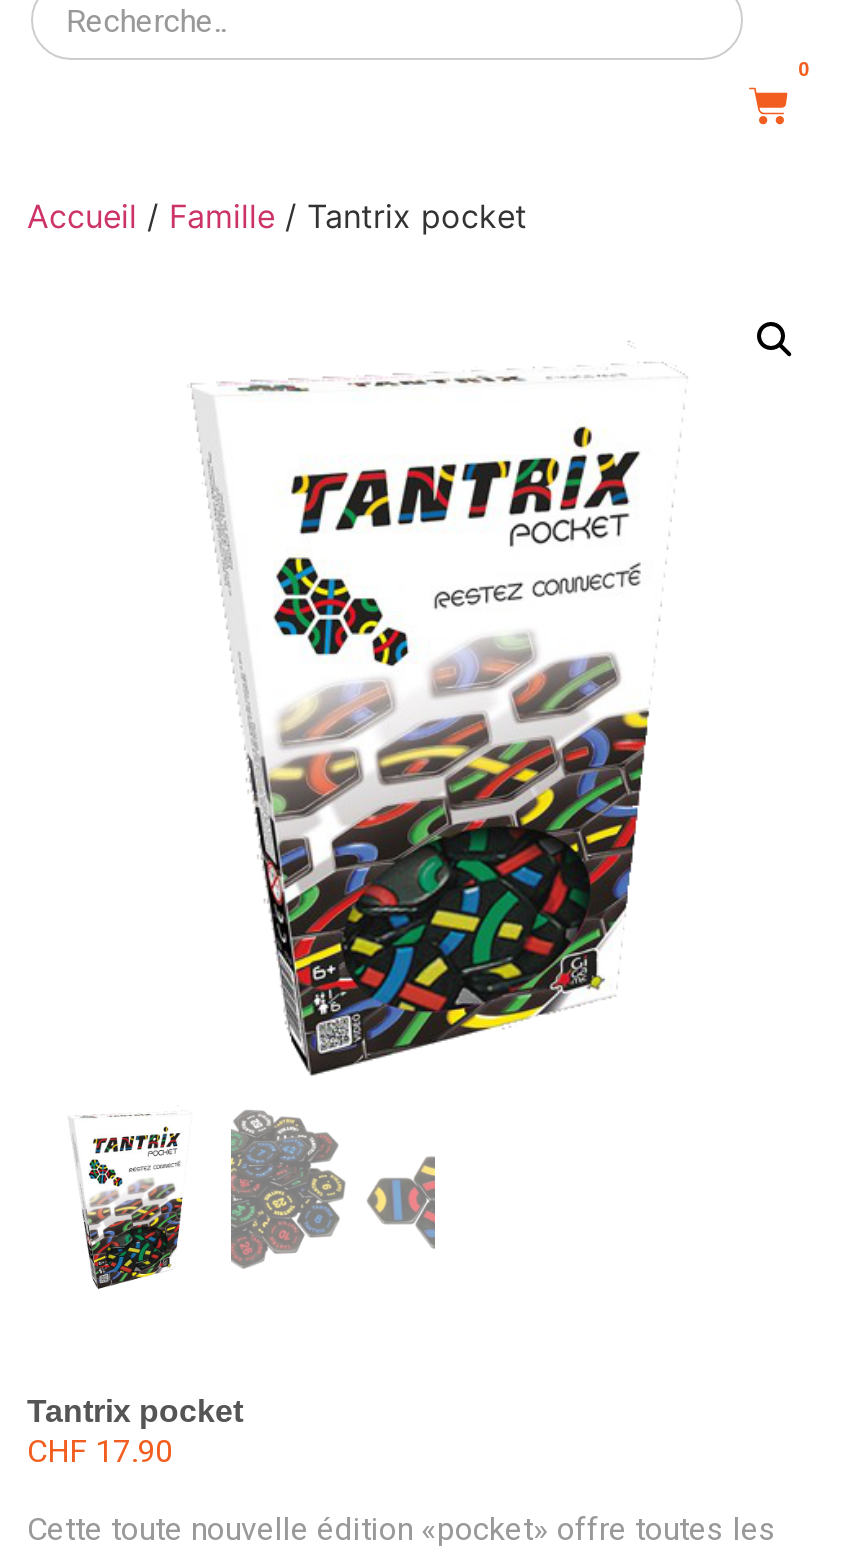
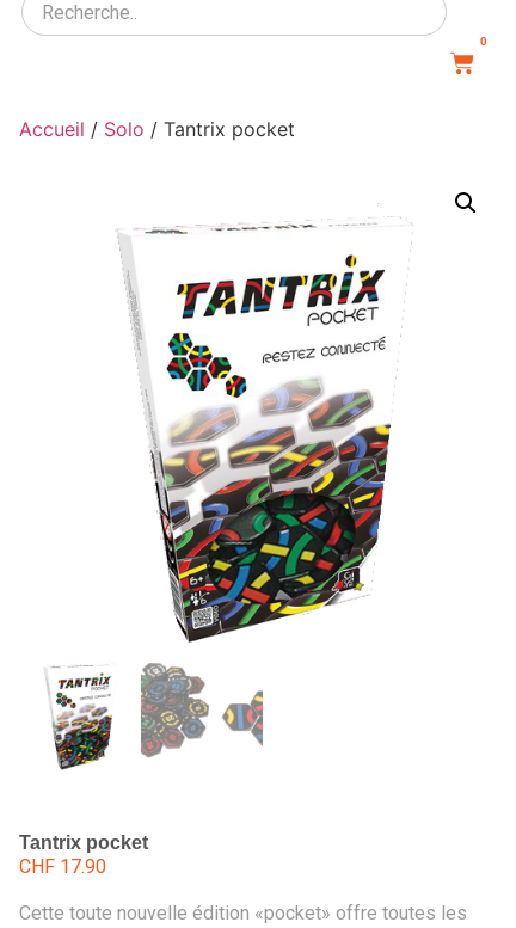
[27,196,527,236] Accueil / Famille / Tantrix pocket -> [19,117,295,141] Accueil / Solo / Tantrix pocket

